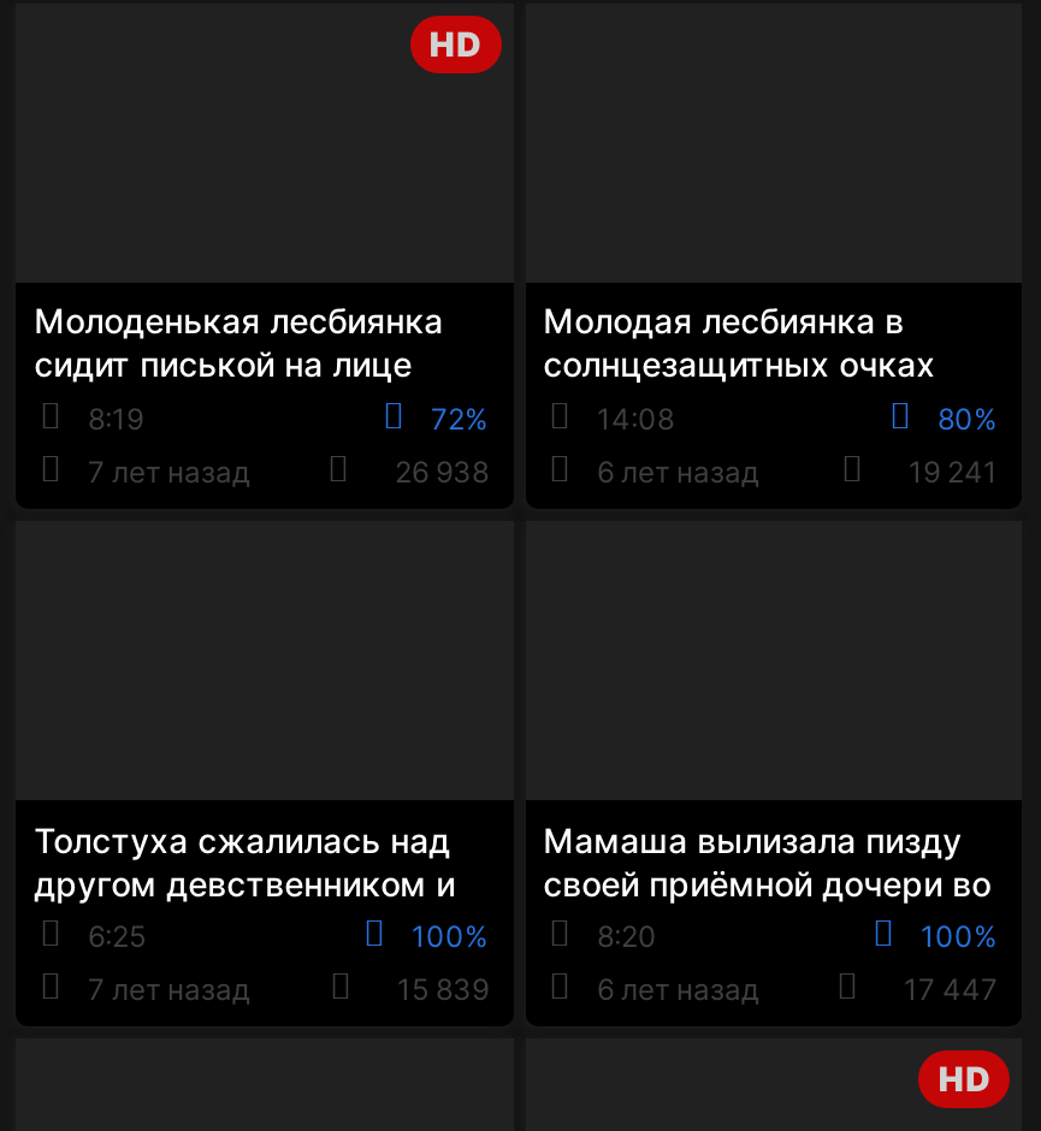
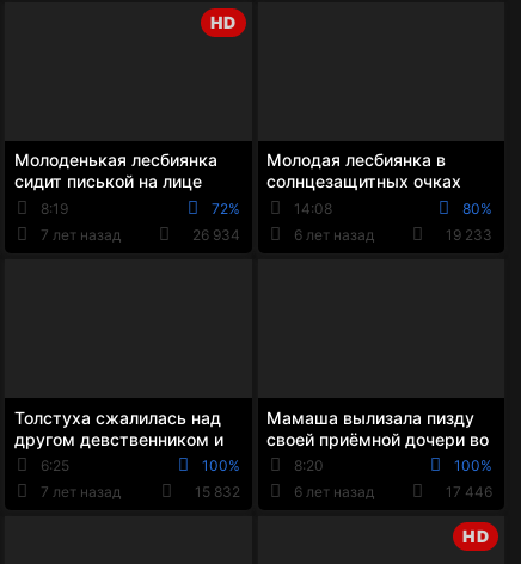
[395,453,489,489] 26 938 -> [192,226,240,244] 26 934
[909,453,998,489] 19 241 -> [446,226,492,244] 19 233
[397,971,489,1007] 15 839 -> [194,483,240,501] 15 832
[904,971,998,1007] 17 447 -> [446,483,492,501] 17 446

